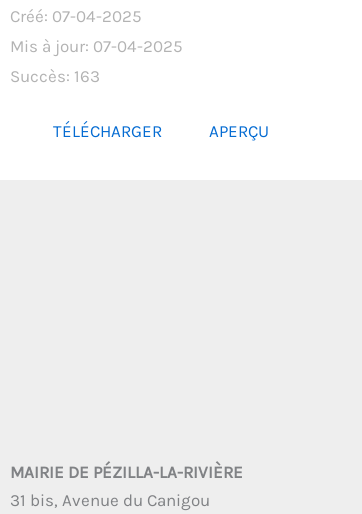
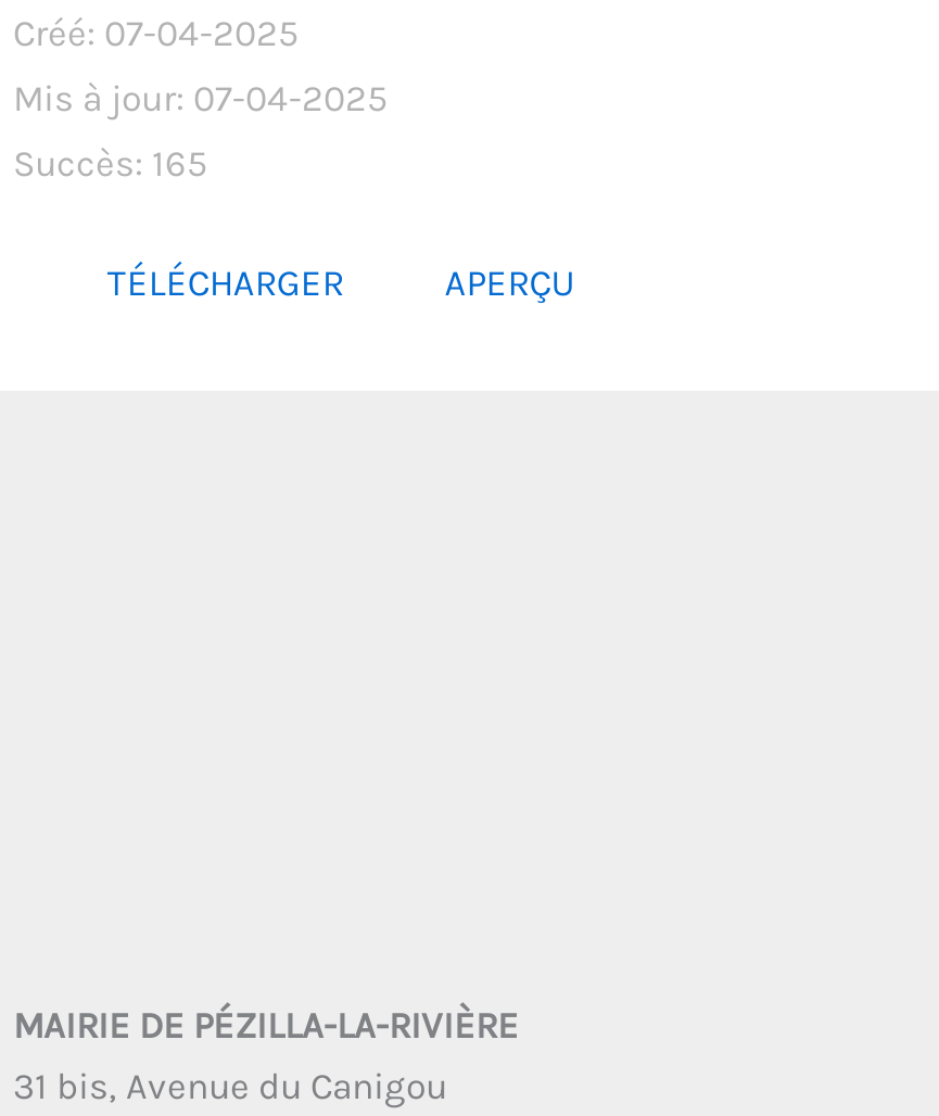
[10,66,100,86] Succès: 163 -> [13,143,208,186] Succès: 165

